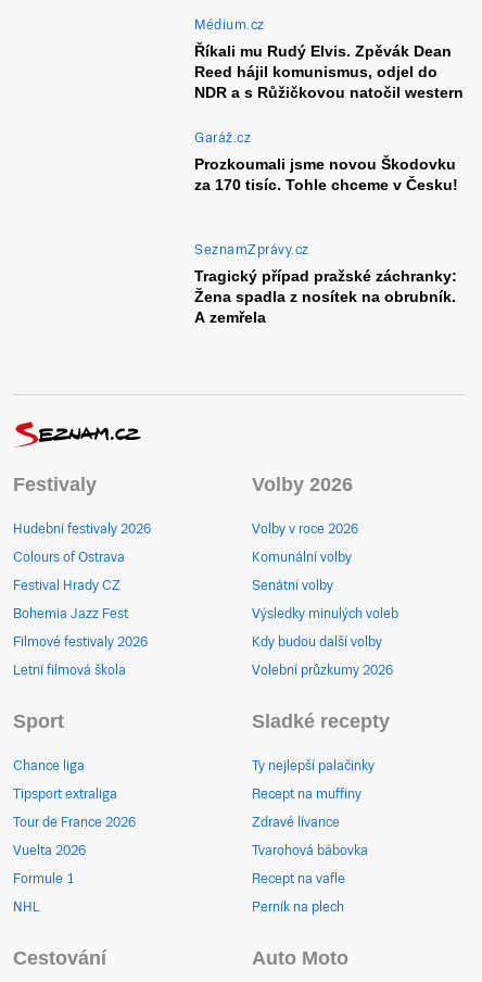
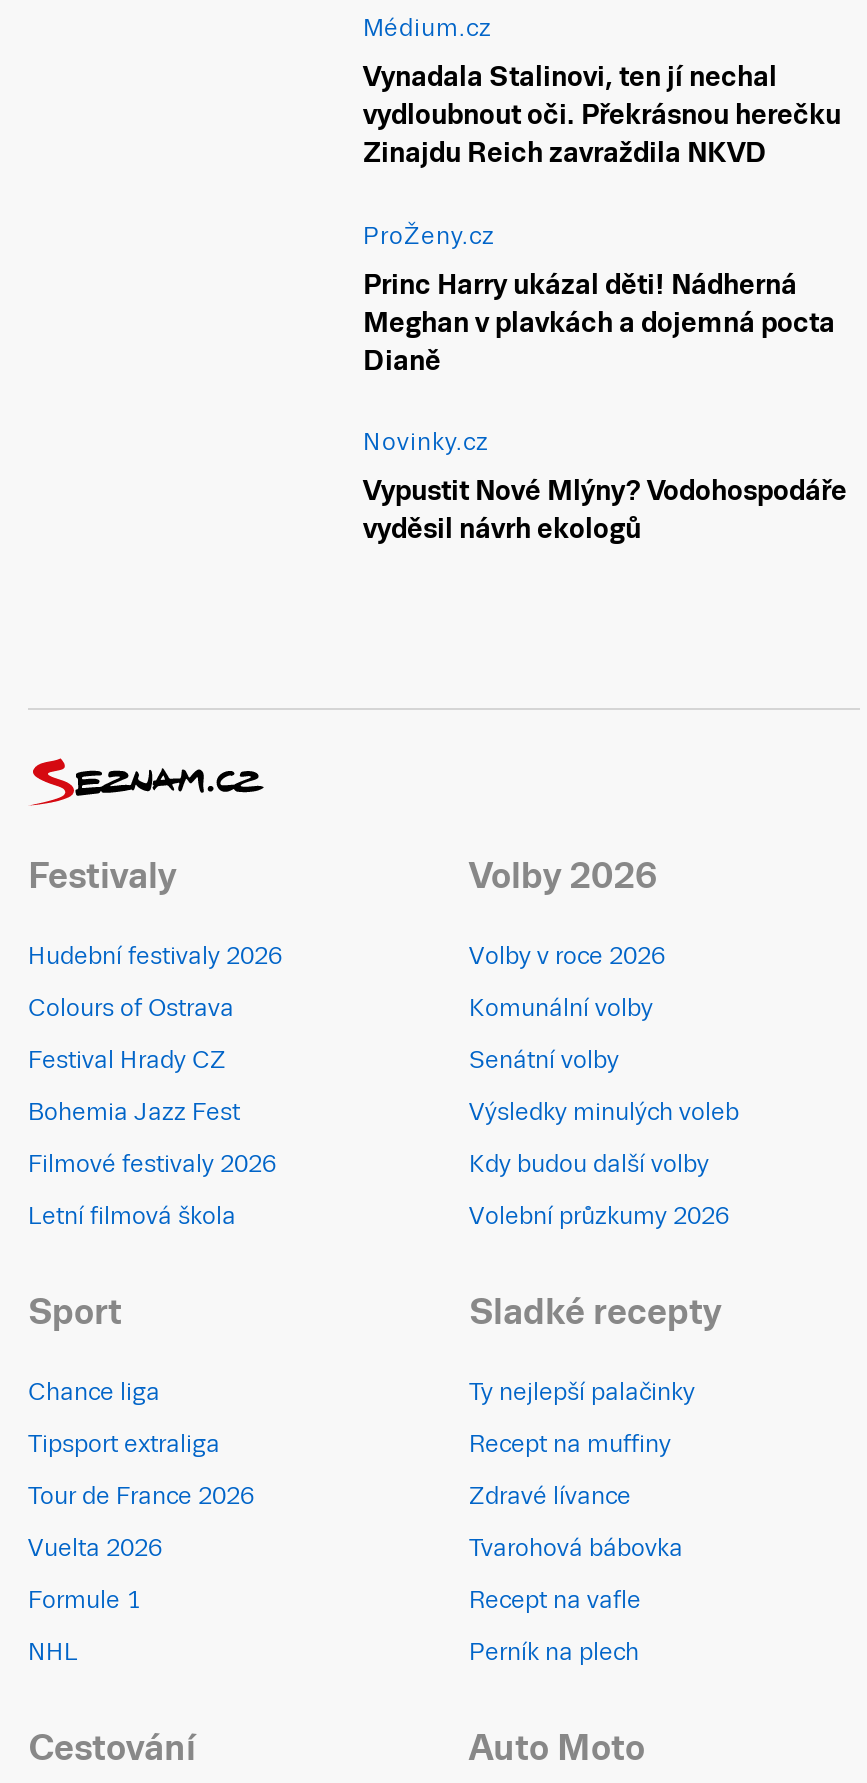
[195,43,464,101] Říkali mu Rudý Elvis. Zpěvák Dean | Reed hájil komunismus, odjel do | NDR a s Růžičkovou natočil western -> [363,61,841,169] Vynadala Stalinovi, ten jí nechal | vydloubnout oči. Překrásnou herečku | Zinajdu Reich zavraždila NKVD
[195,130,251,145] Garáž.cz -> [363,222,495,250] ProŽeny.cz
[195,155,459,193] Prozkoumali jsme novou Škodovku | za 170 tisíc. Tohle chceme v Česku! -> [363,268,835,376] Princ Harry ukázal děti! Nádherná | Meghan v plavkách a dojemná pocta | Dianě
[195,243,309,258] SeznamZprávy.cz -> [363,429,489,457] Novinky.cz
[195,268,458,326] Tragický případ pražské záchranky: | Žena spadla z nosítek na obrubník. | A zemřela -> [363,475,847,545] Vypustit Nové Mlýny? Vodohospodáře | vyděsil návrh ekologů

